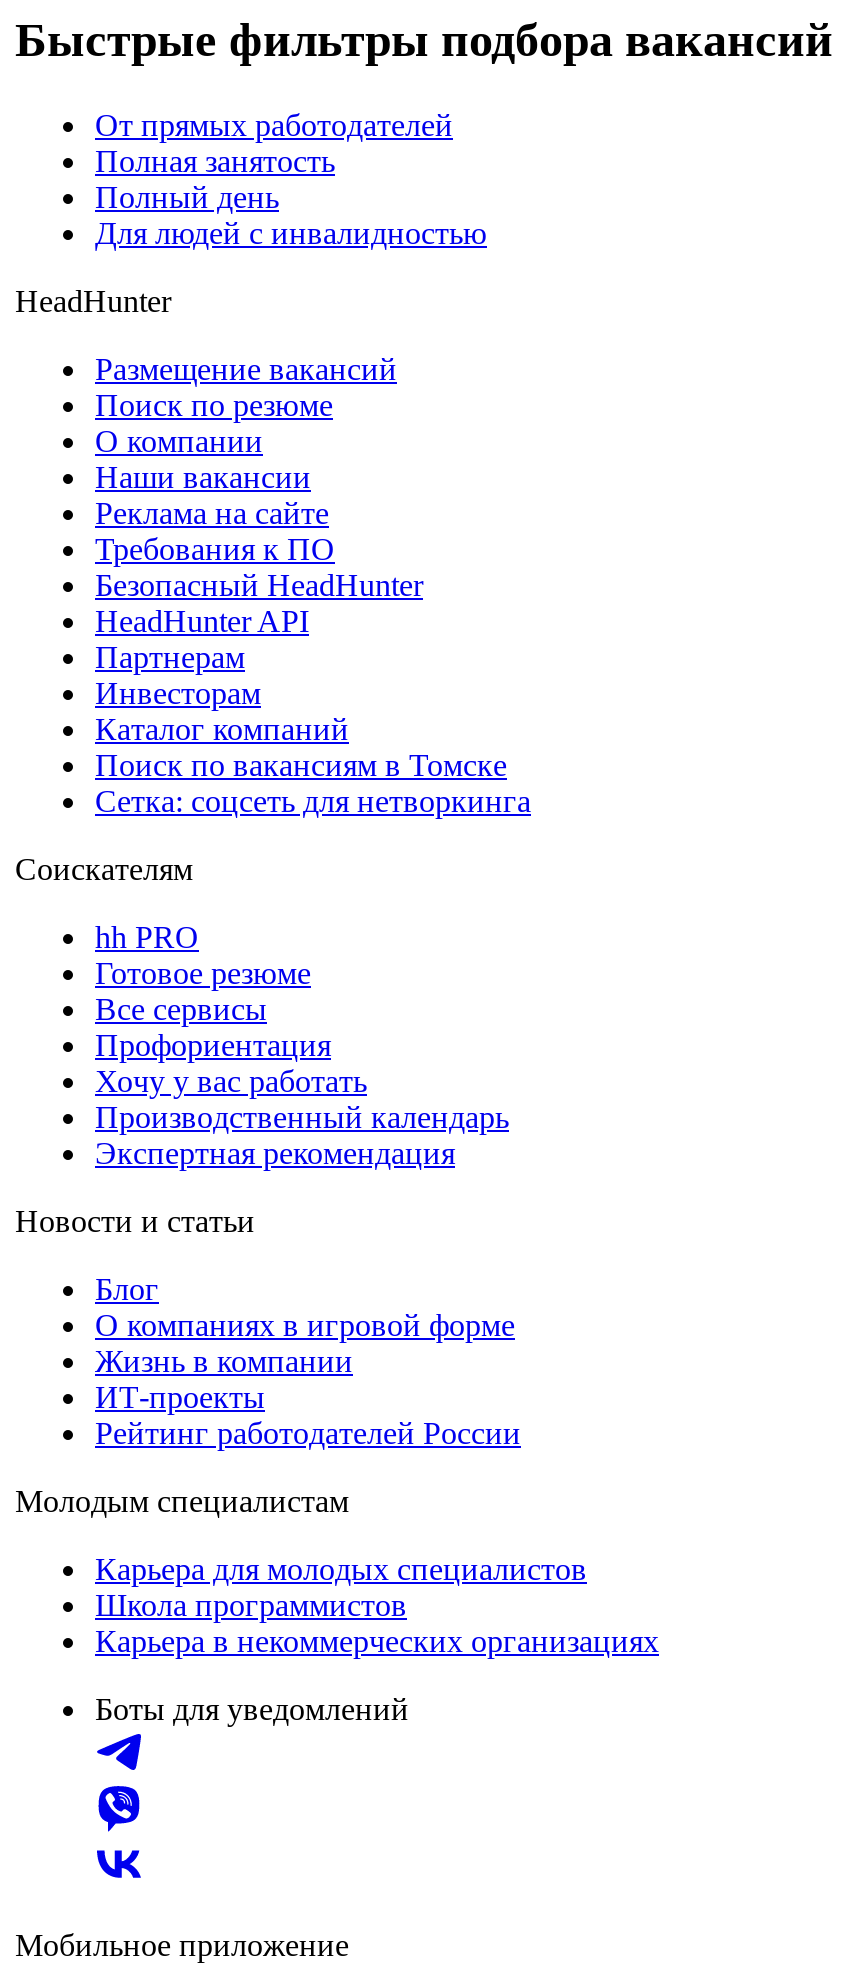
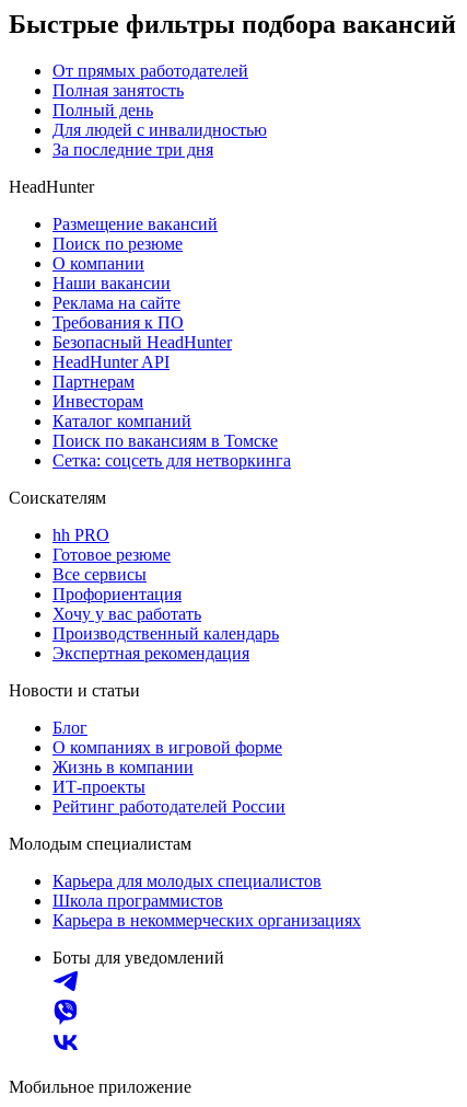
none -> [52,140,213,159] За последние три дня

